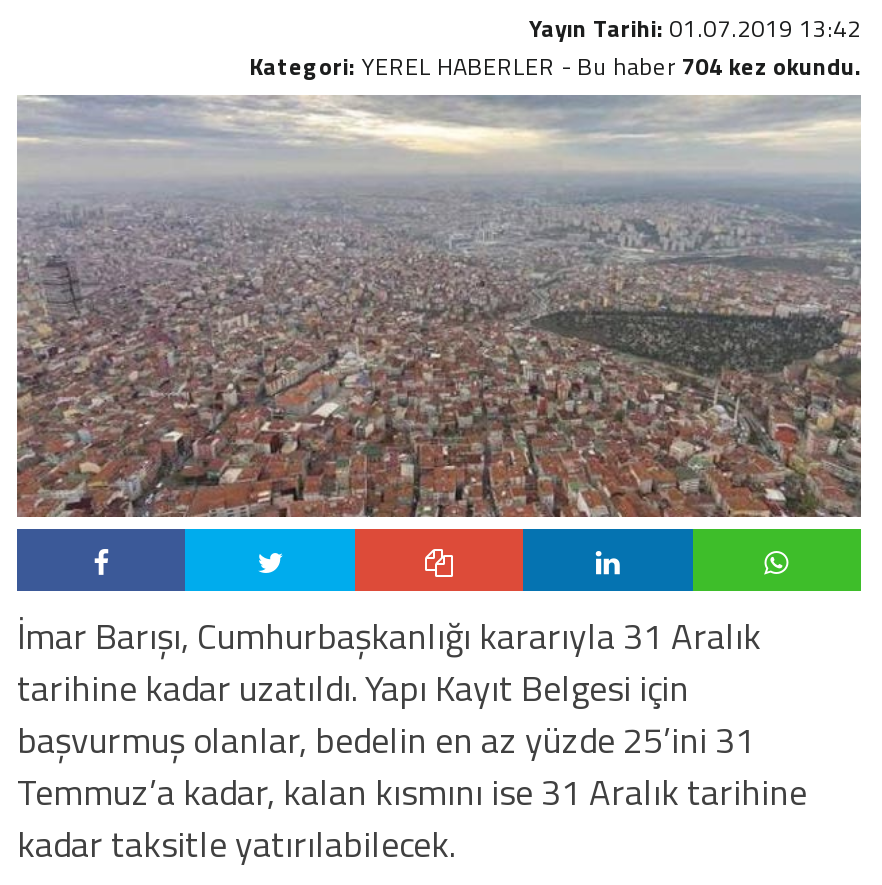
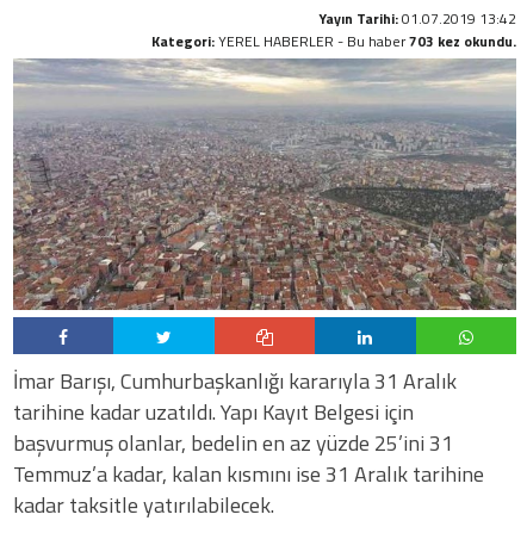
[249,47,861,85] Kategori: YEREL HABERLER - Bu haber 704 kez okundu. -> [151,30,516,52] Kategori: YEREL HABERLER - Bu haber 703 kez okundu.

